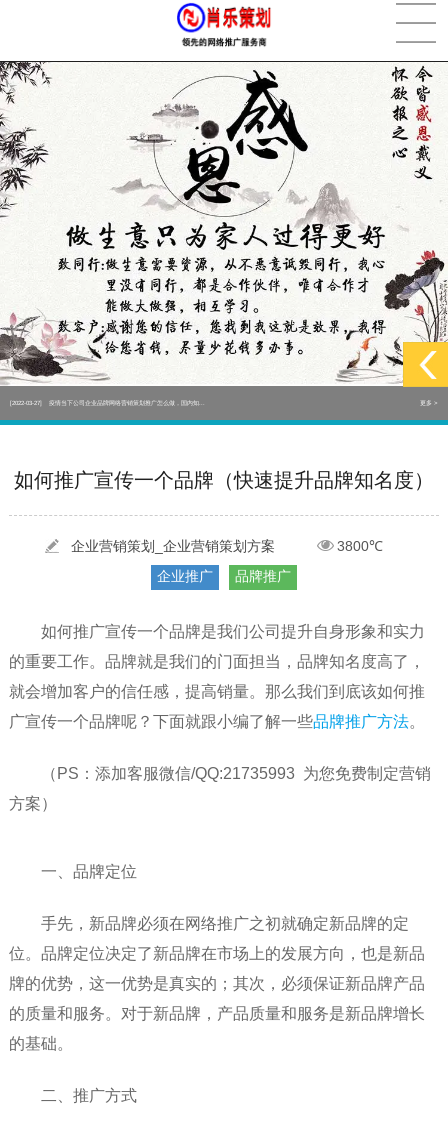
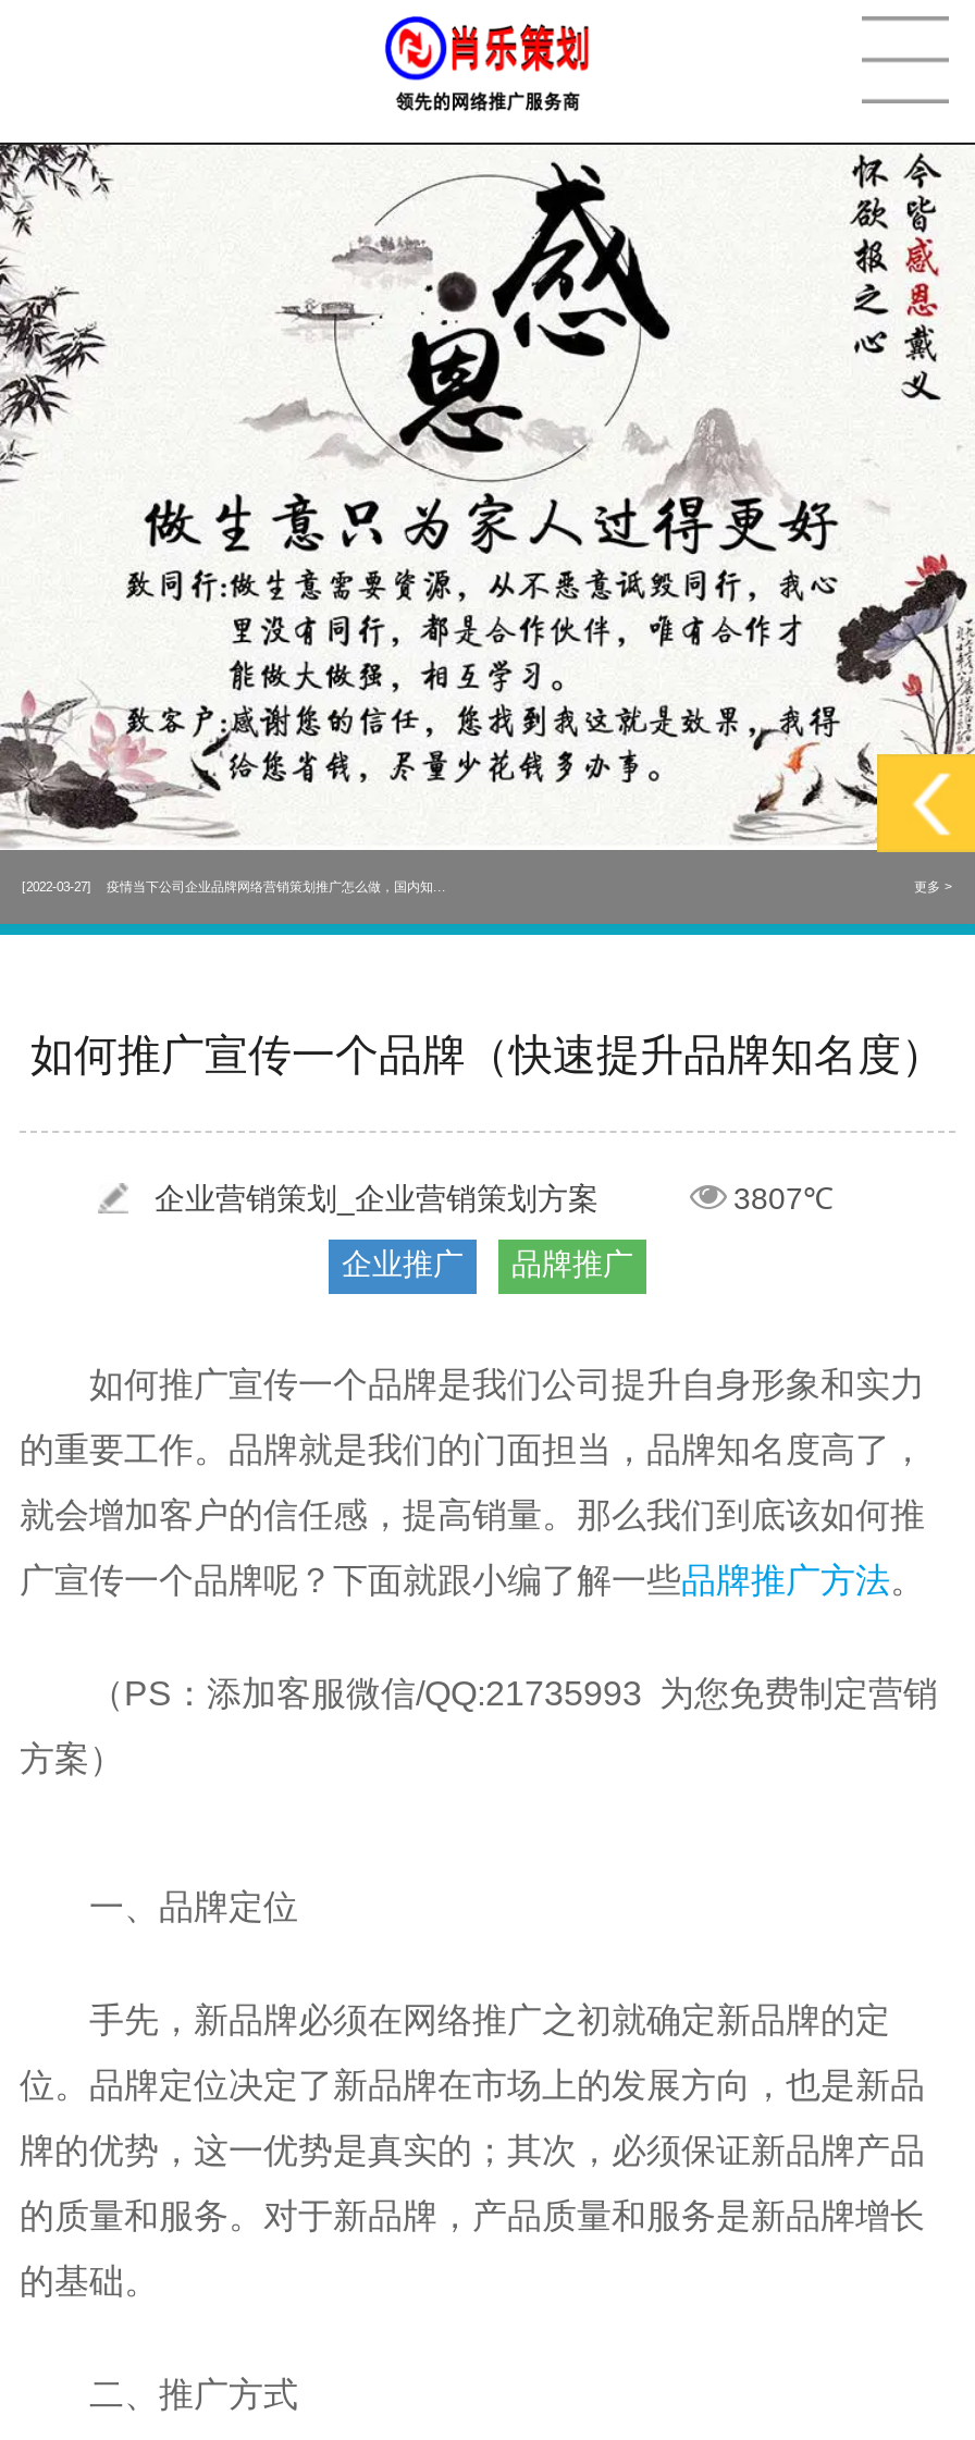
[333,538,383,554] 3800℃ -> [725,1181,834,1216] 3807℃

